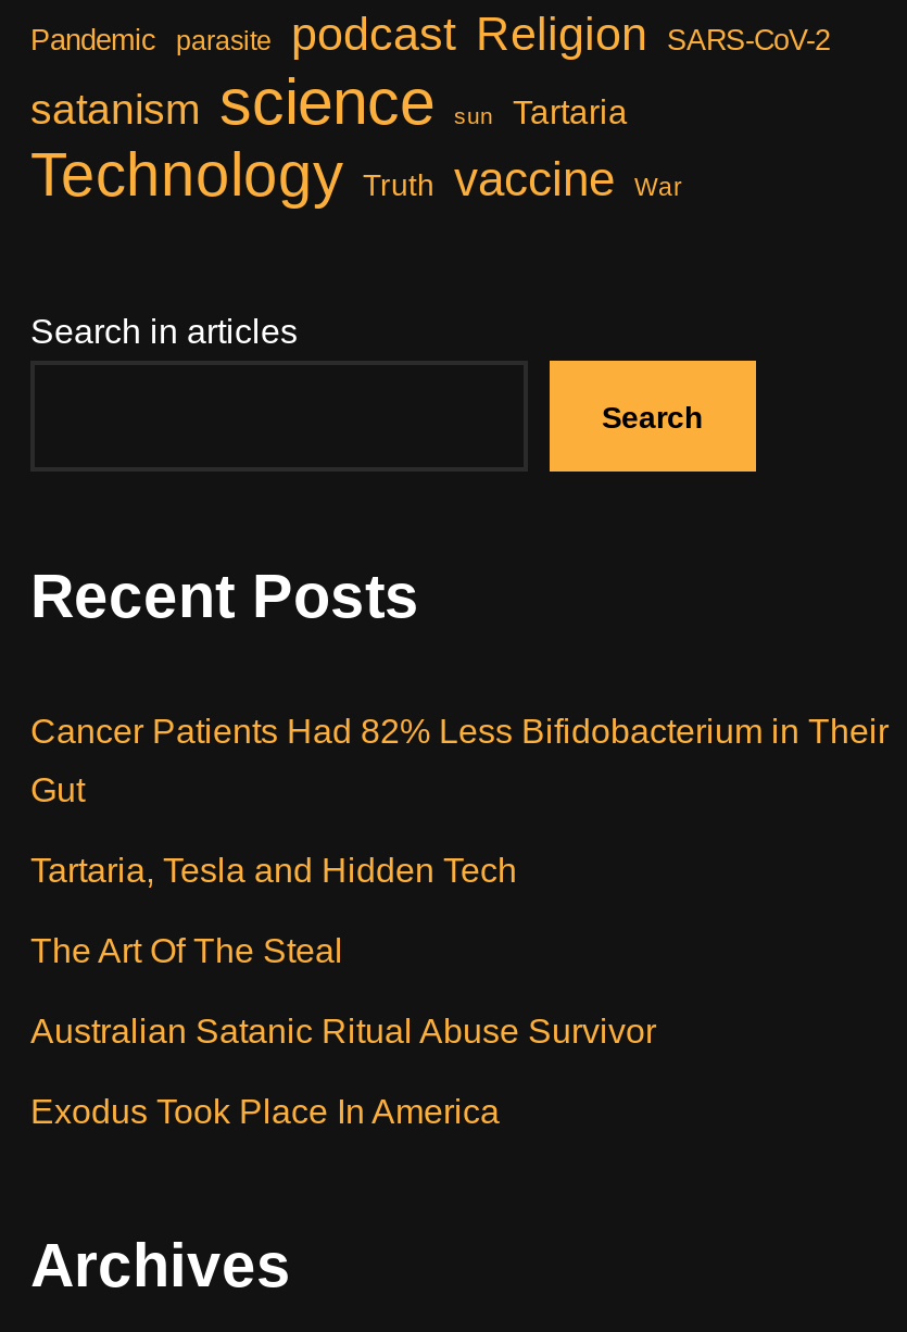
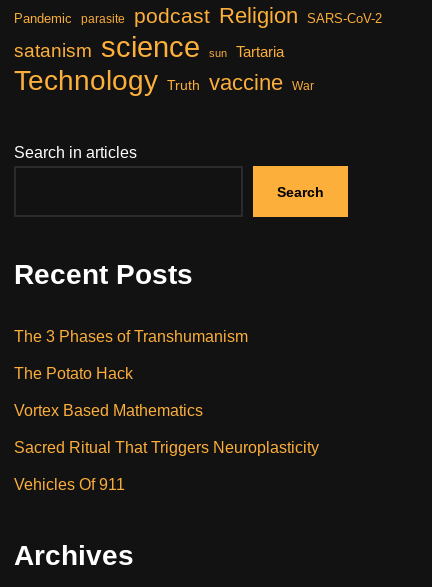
[30,713,889,1130] Cancer Patients Had 82% Less Bifidobacterium in Their | Gut | Tartaria, Tesla and Hidden Tech | The Art Of The Steal | Australian Satanic Ritual Abuse Survivor | Exodus Took Place In America -> [14,328,319,493] The 3 Phases of Transhumanism | The Potato Hack | Vortex Based Mathematics | Sacred Ritual That Triggers Neuroplasticity | Vehicles Of 911

